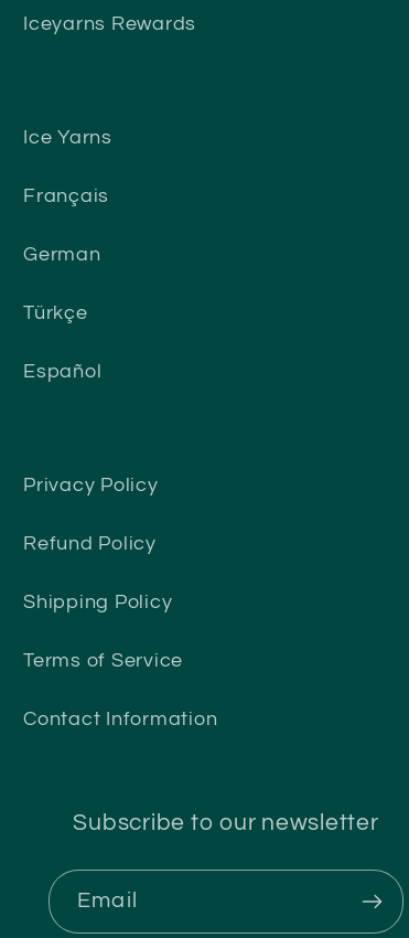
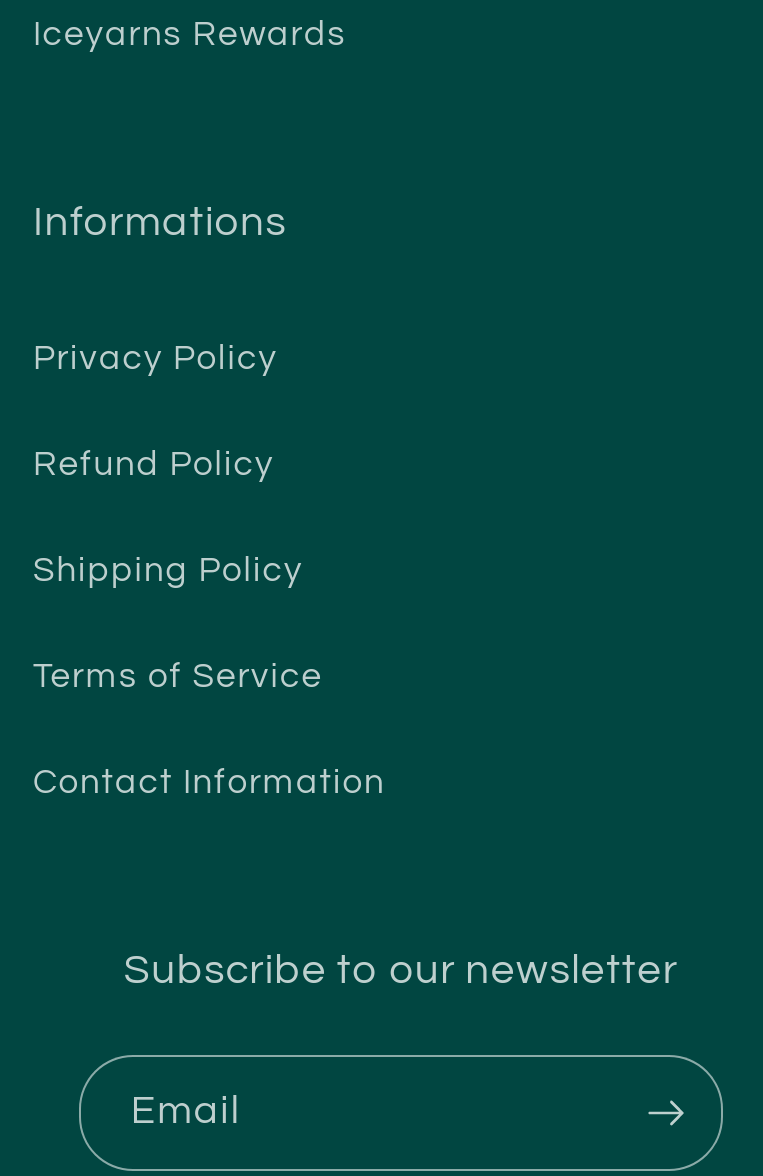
[23,128,112,382] Ice Yarns | Français | German | Türkçe | Español -> [33,201,287,243] Informations

